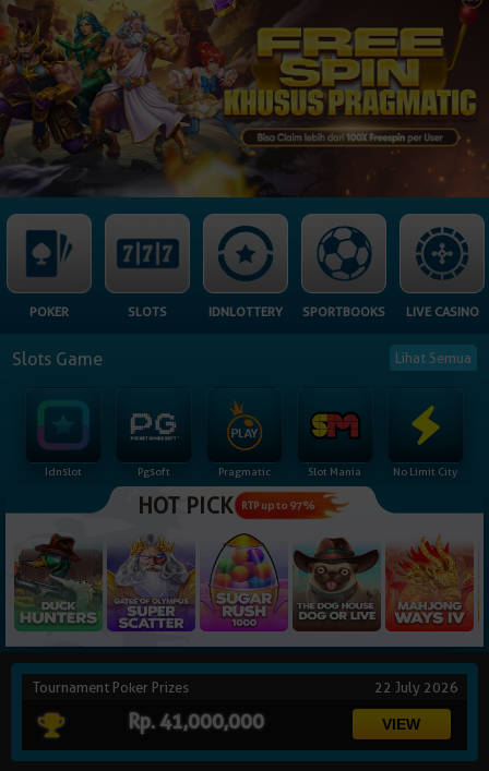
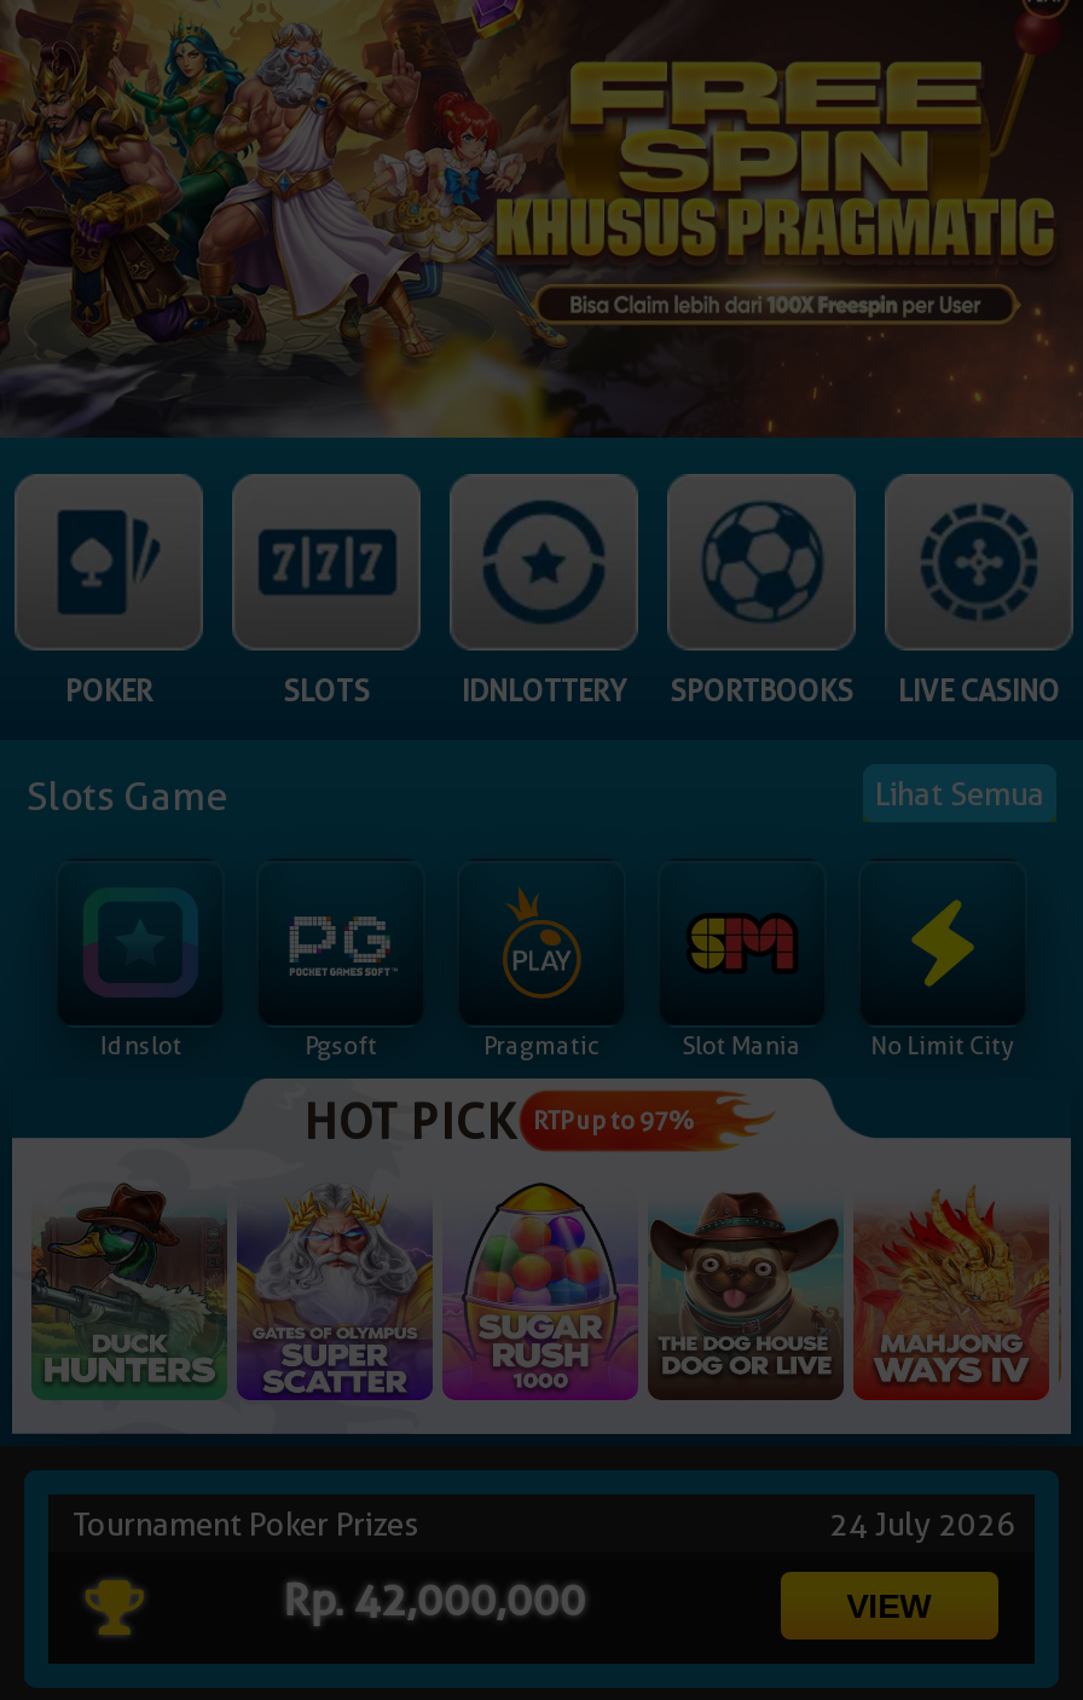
[374,679,462,696] 22 July 2026 -> [829,1505,1023,1544] 24 July 2026
[128,710,264,733] Rp. 41,000,000 -> [283,1575,585,1626] Rp. 42,000,000

